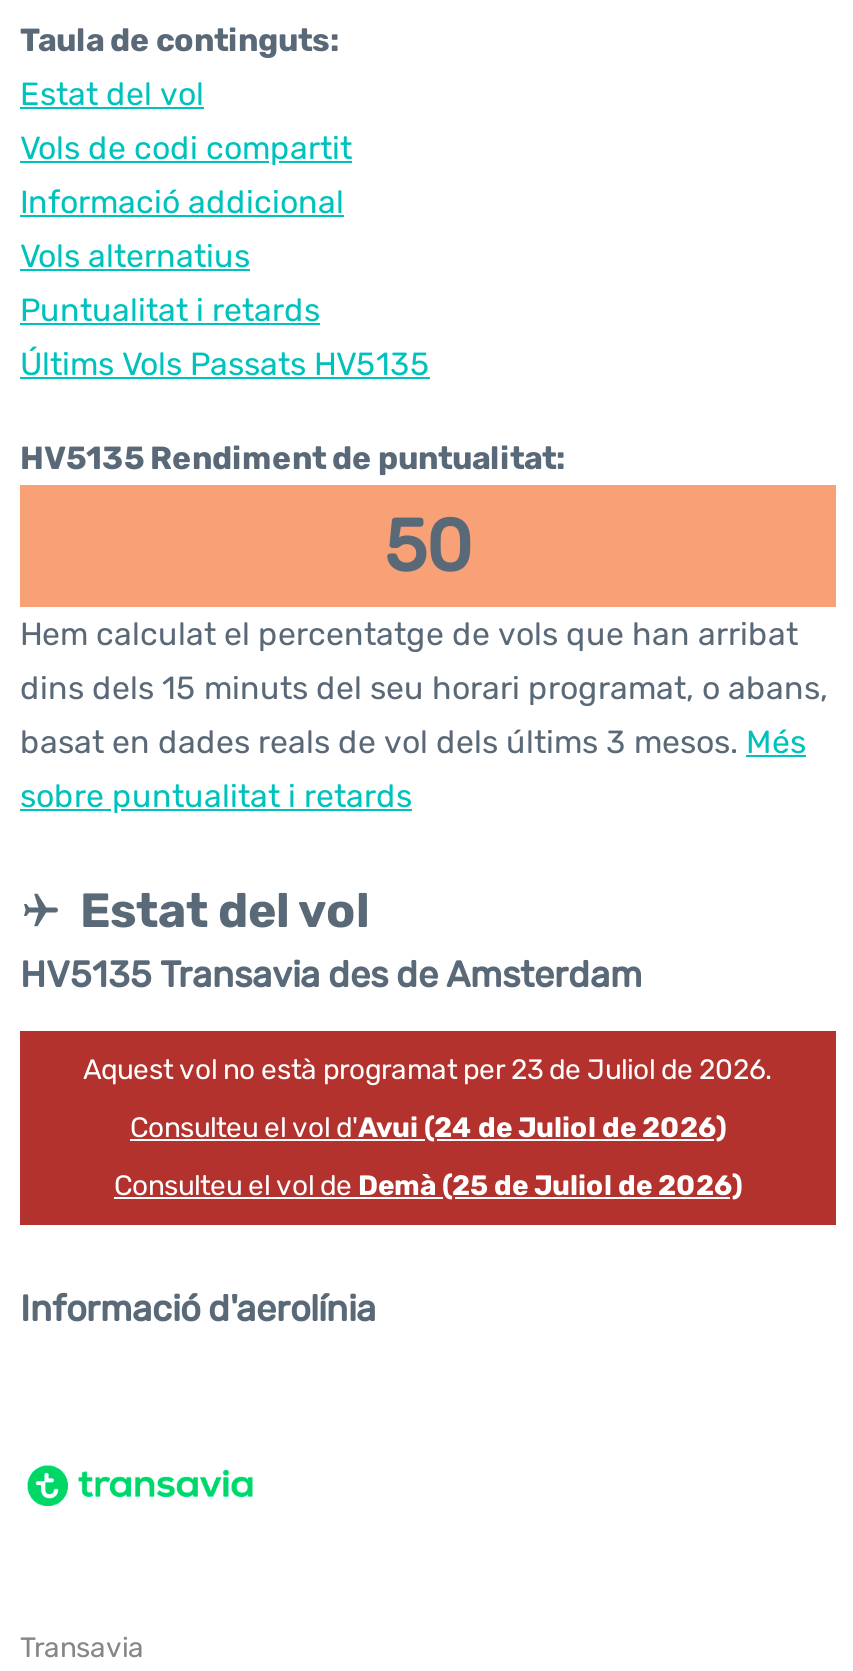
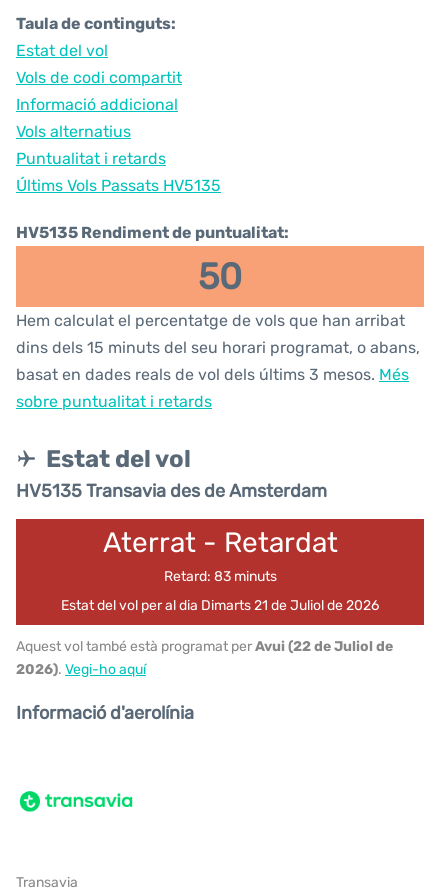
[83,1053,773,1087] Aquest vol no està programat per 23 de Juliol de 2026. -> [102,526,337,585] Aterrat - Retardat | Retard: 83 minuts
[130,1111,726,1145] Consulteu el vol d'Avui (24 de Juliol de 2026) -> [61,597,379,614] Estat del vol per al dia Dimarts 21 de Juliol de 2026
[114,1169,742,1203] Consulteu el vol de Demà (25 de Juliol de 2026) -> [16,638,393,678] Aquest vol també està programat per Avui (22 de Juliol de | 2026). Vegi-ho aquí

